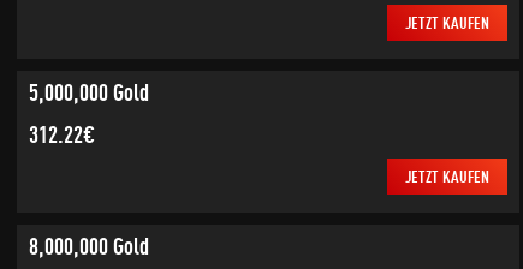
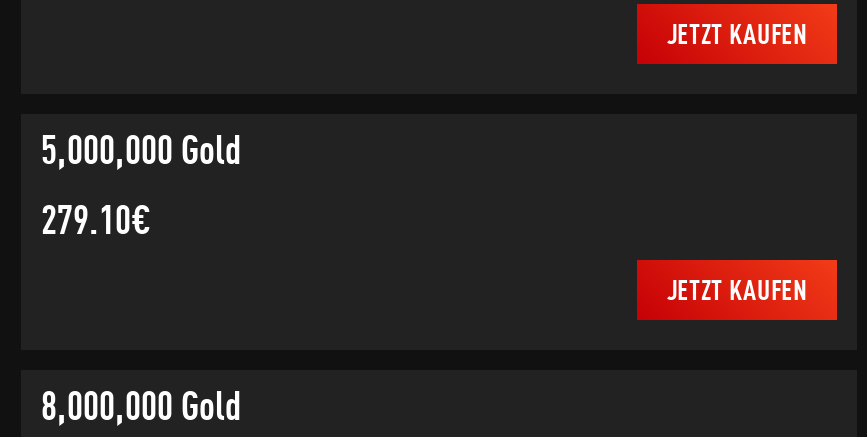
[29,120,95,148] 312.22€ -> [41,196,151,242] 279.10€

